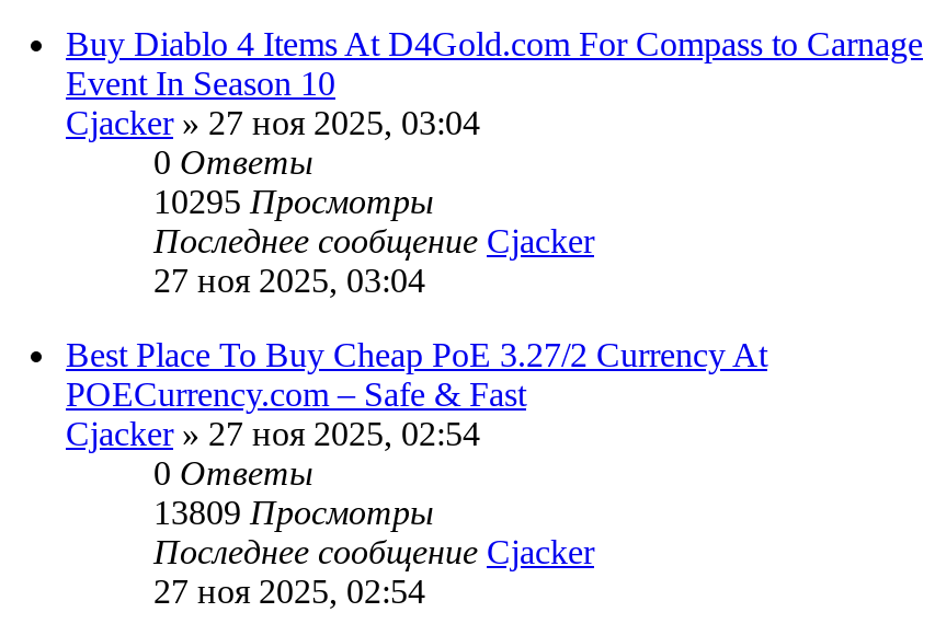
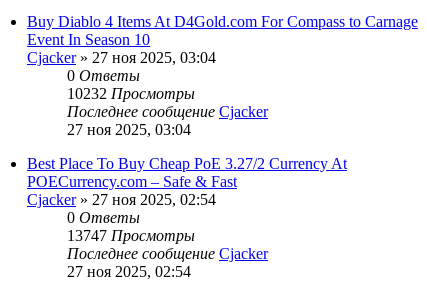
[153,183,434,221] 10295 Просмотры -> [67,85,195,102] 10232 Просмотры
[153,494,434,532] 13809 Просмотры -> [67,227,195,244] 13747 Просмотры

